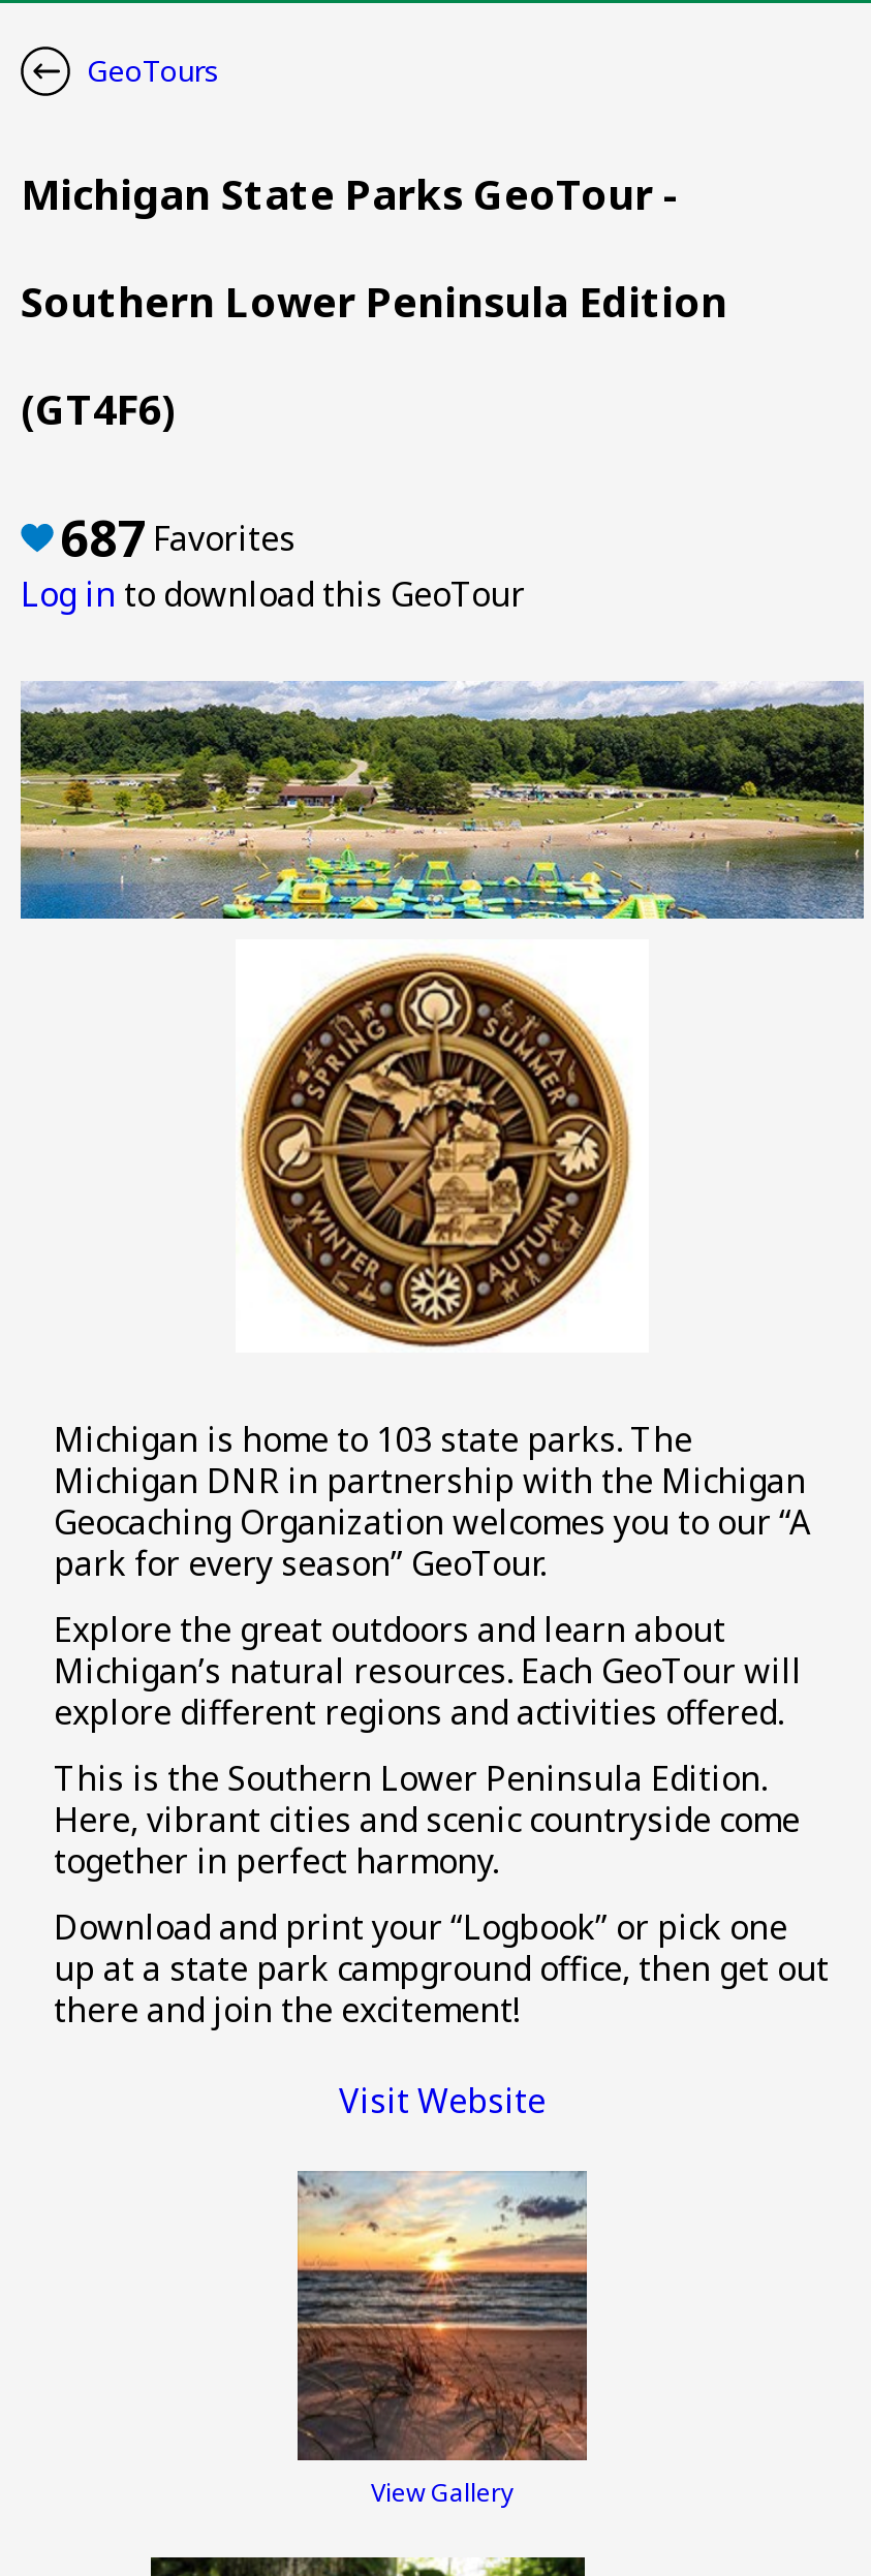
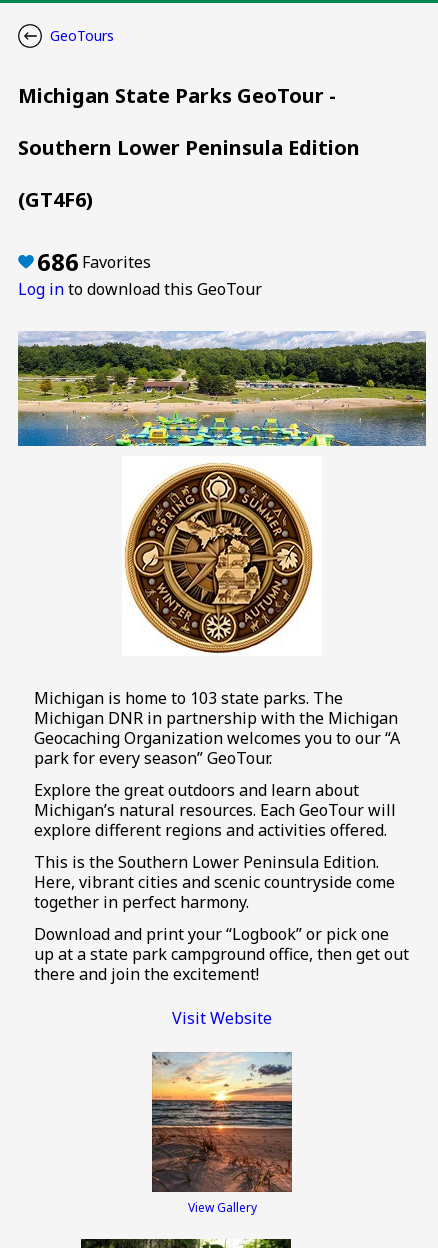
[60,503,295,571] 687 Favorites -> [37,245,151,278] 686 Favorites

